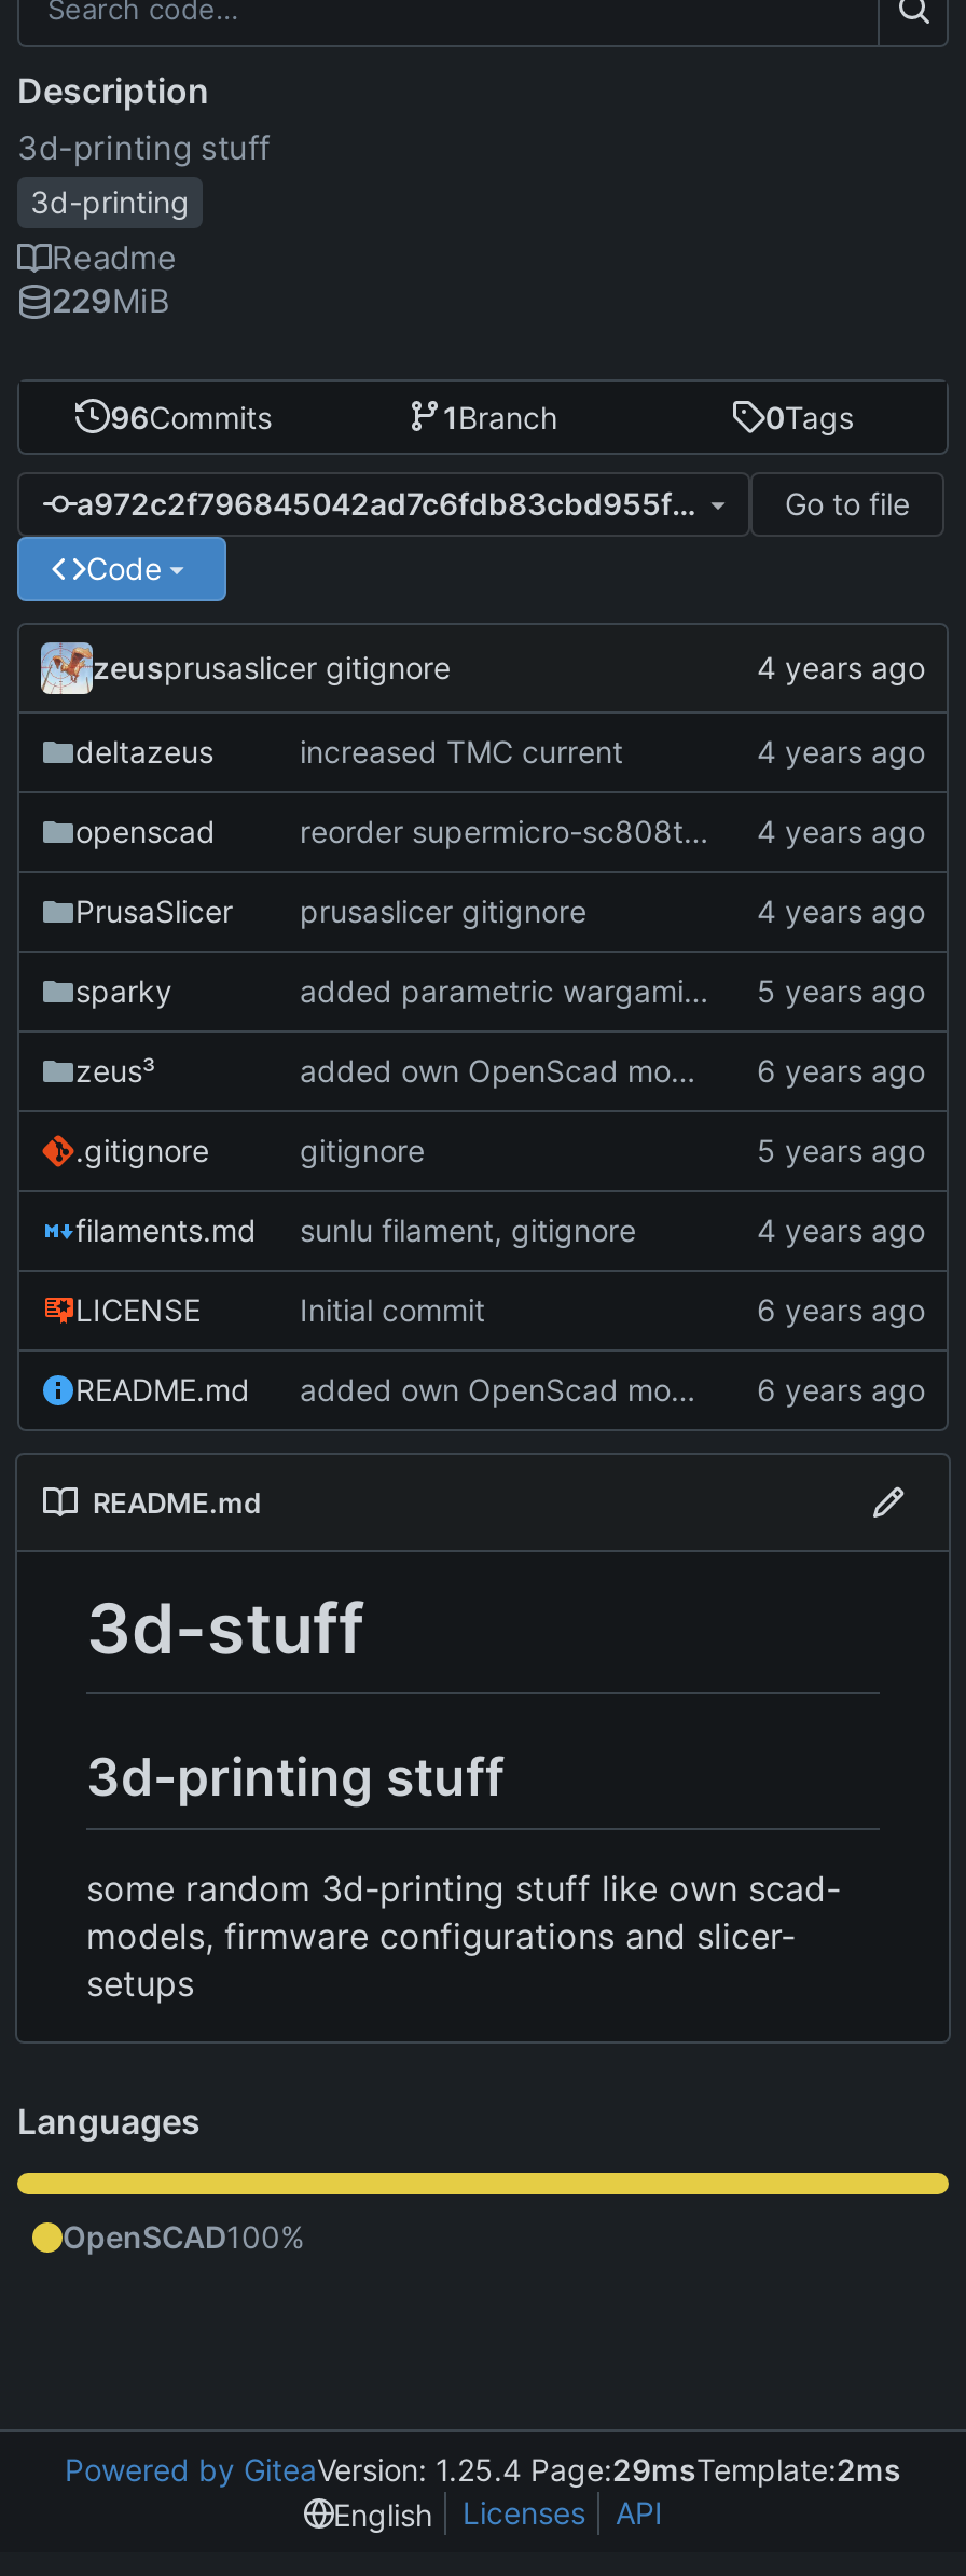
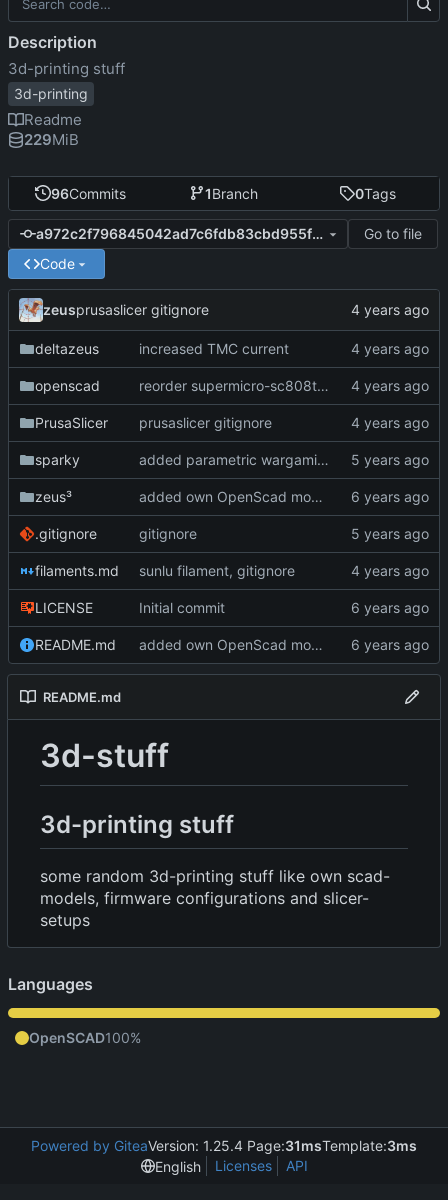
[65,2451,901,2488] Powered by GiteaVersion: 1.25.4 Page:29msTemplate:2ms -> [31,1137,417,1154] Powered by GiteaVersion: 1.25.4 Page:31msTemplate:3ms

